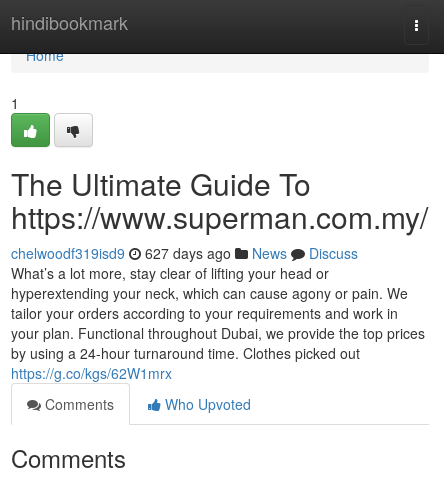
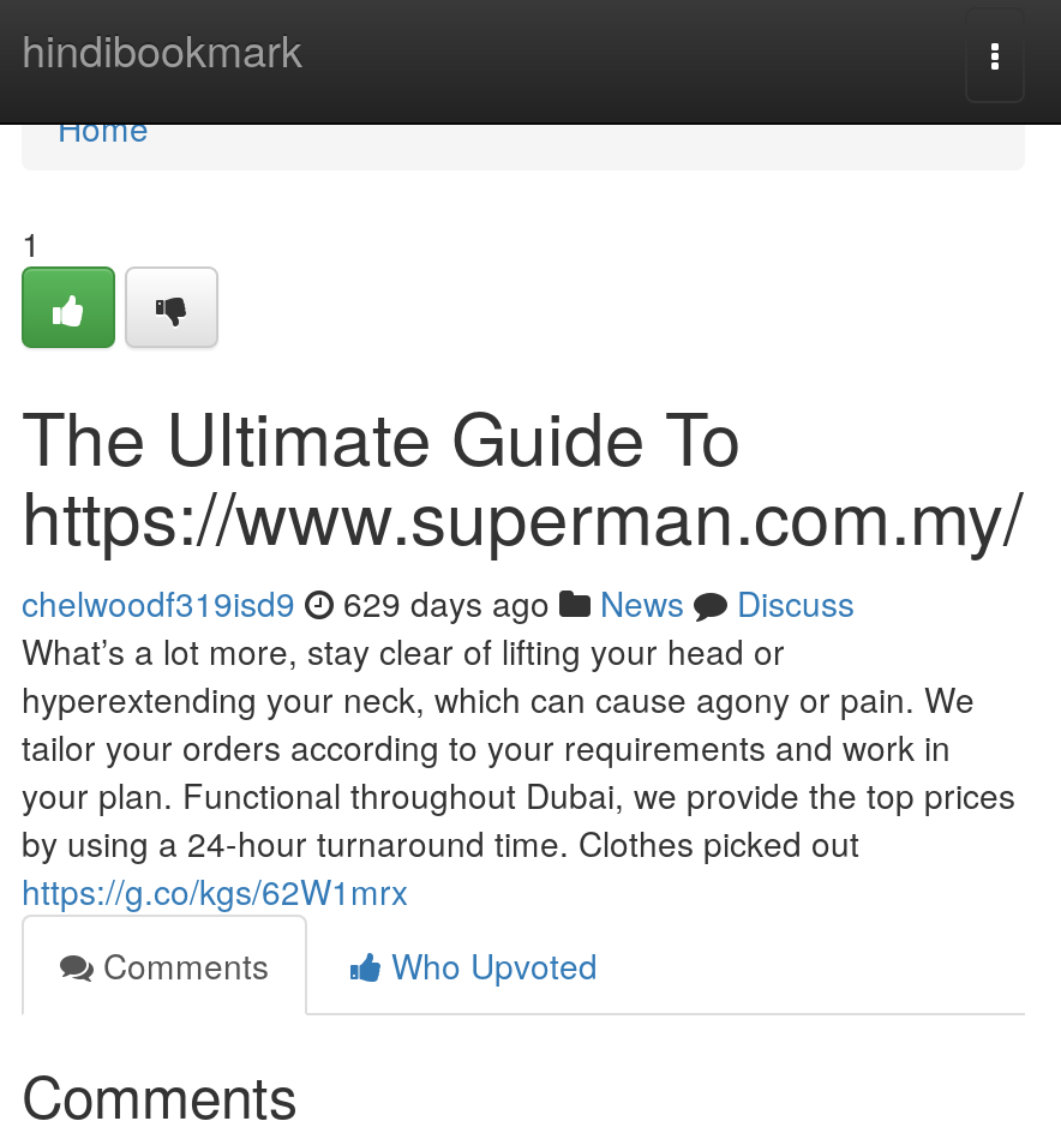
[11,243,358,263] chelwoodf319isd9 627 days ago News Discuss -> [22,579,855,627] chelwoodf319isd9 629 days ago News Discuss

